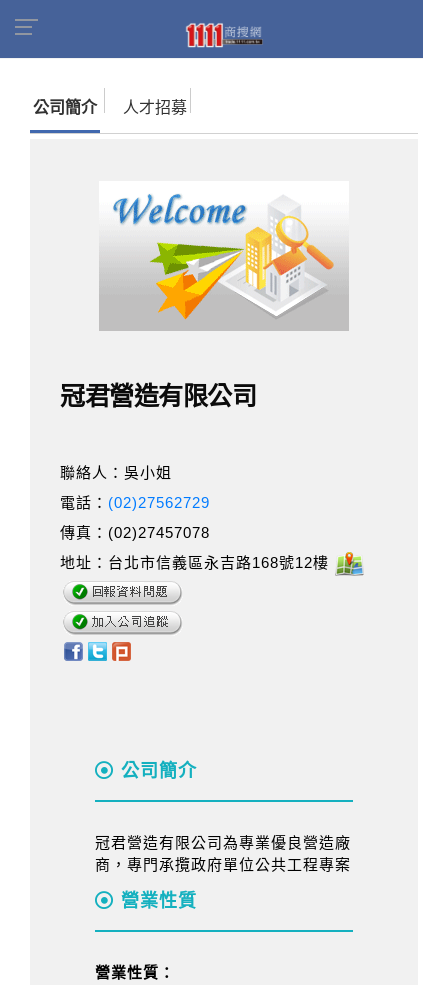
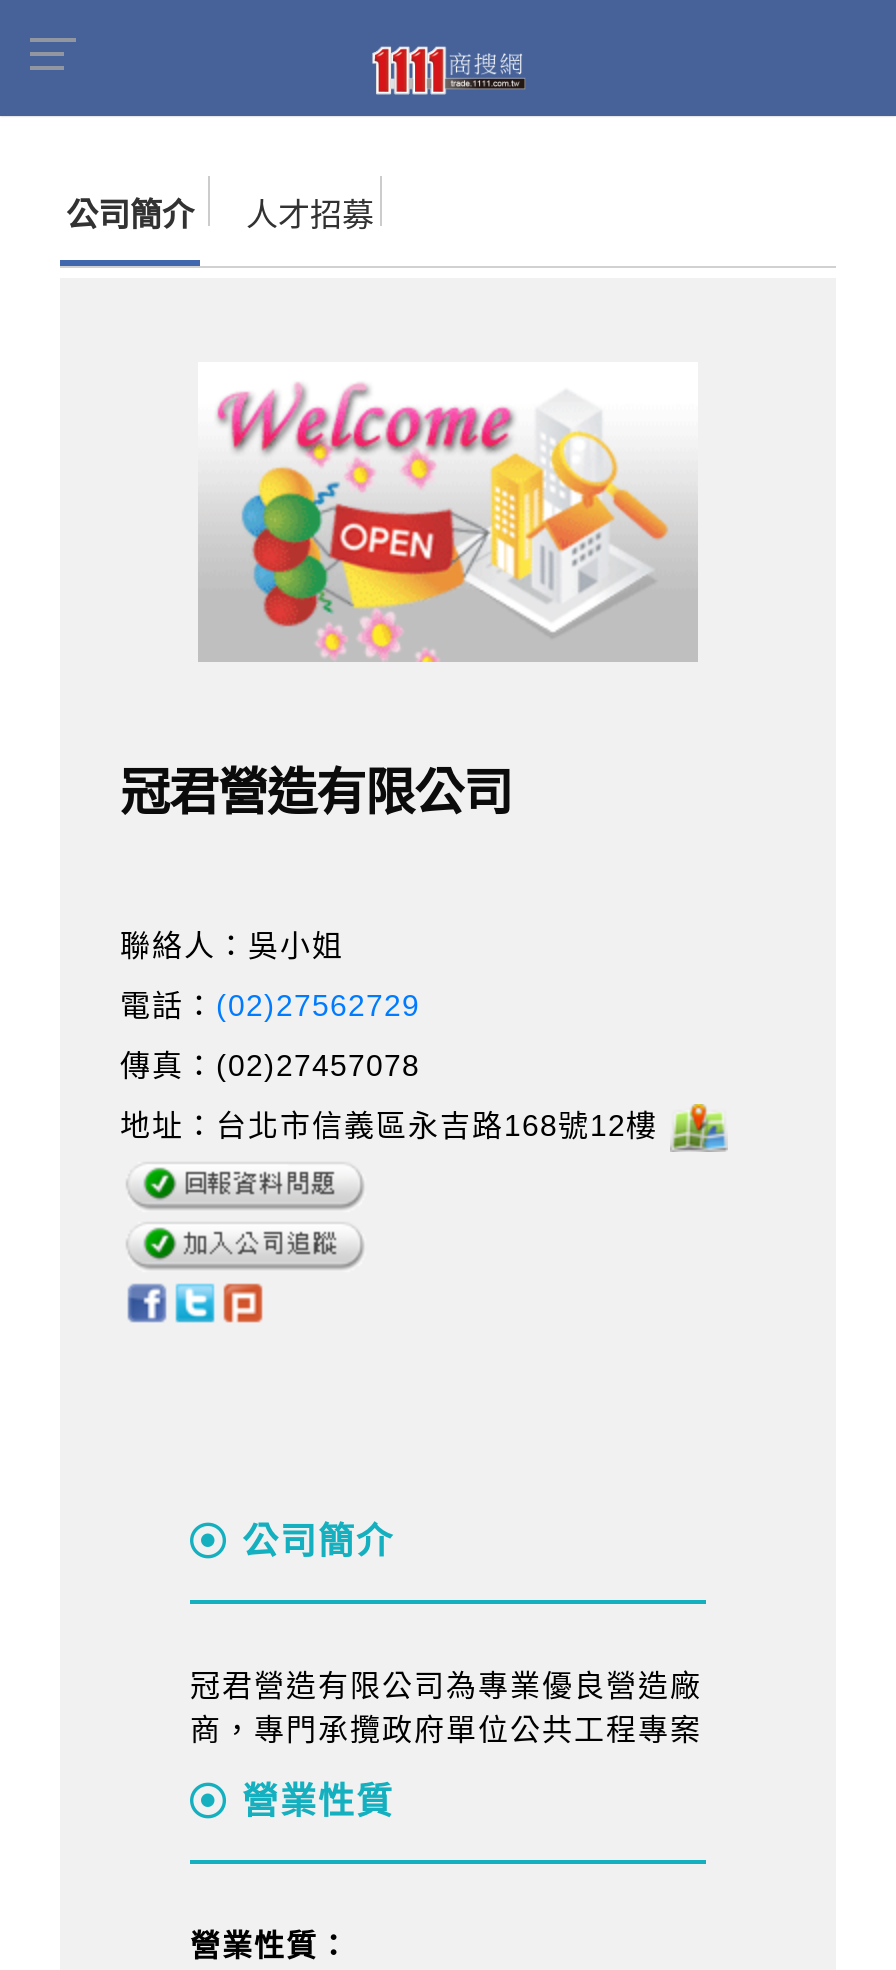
[109,192,257,331] [image] -> [216,382,516,664] [image]

